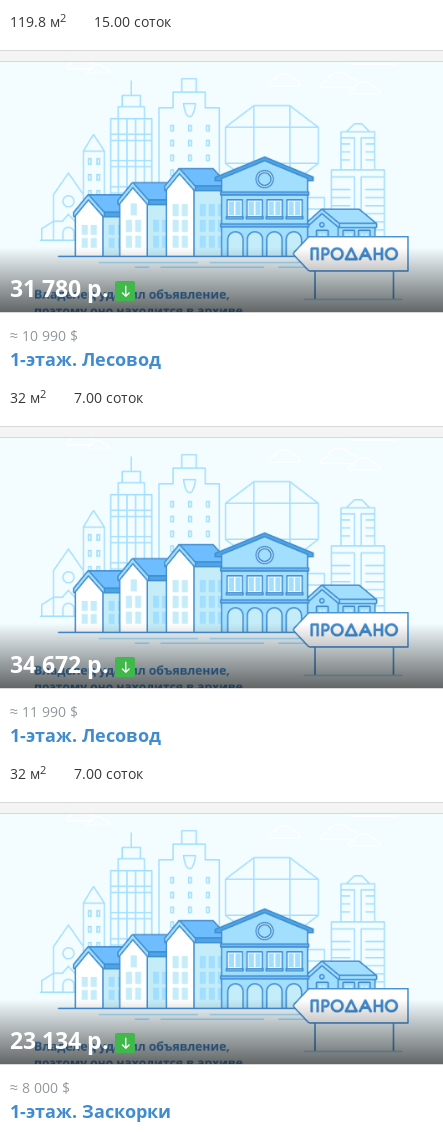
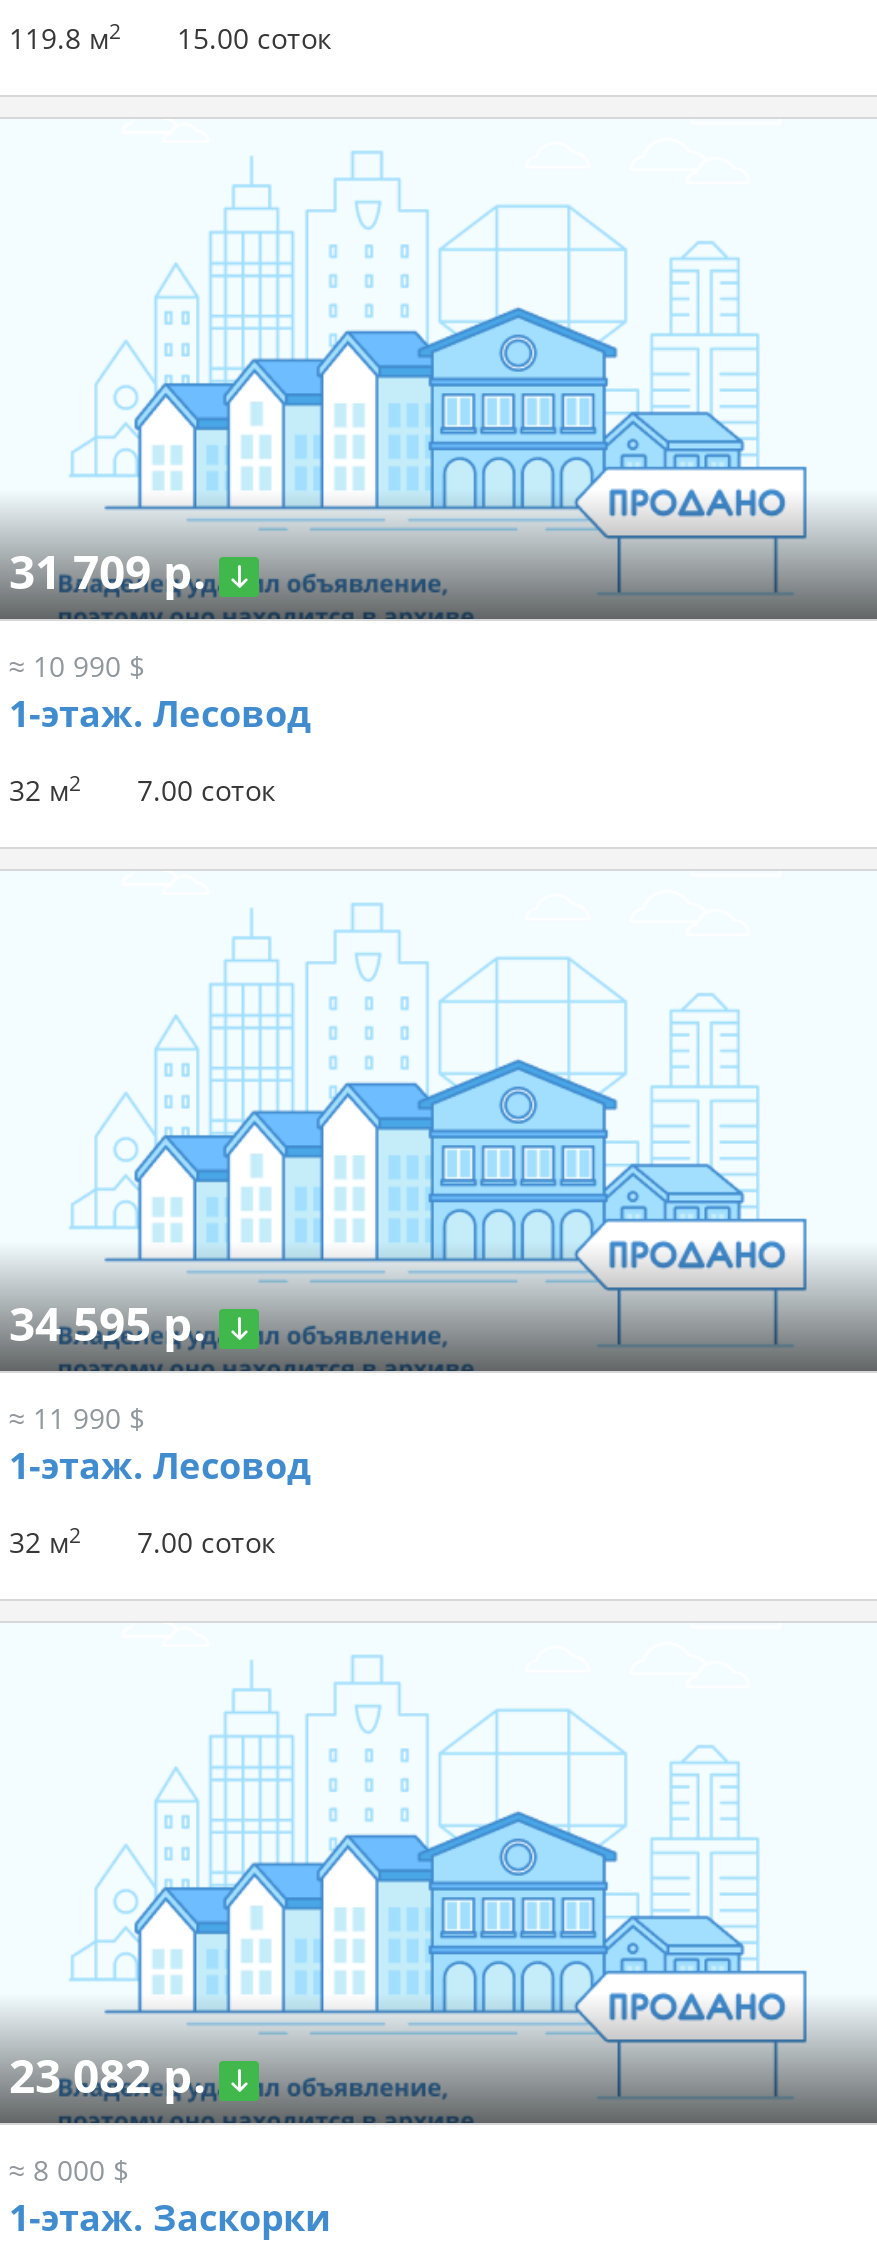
[10,272,115,304] 31 780 р. -> [9,540,219,604] 31 709 р.
[10,648,115,680] 34 672 р. -> [9,1292,219,1356] 34 595 р.
[10,1024,115,1056] 23 134 р. -> [9,2044,219,2108] 23 082 р.

